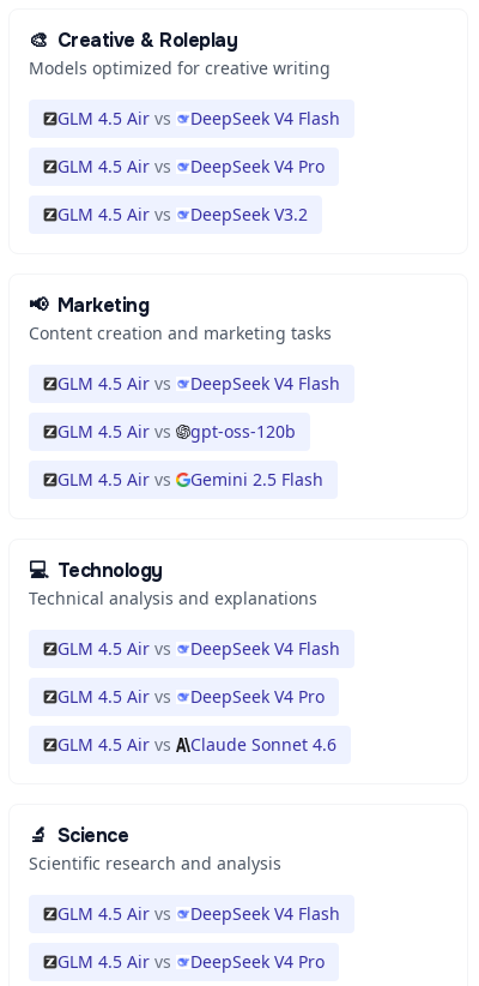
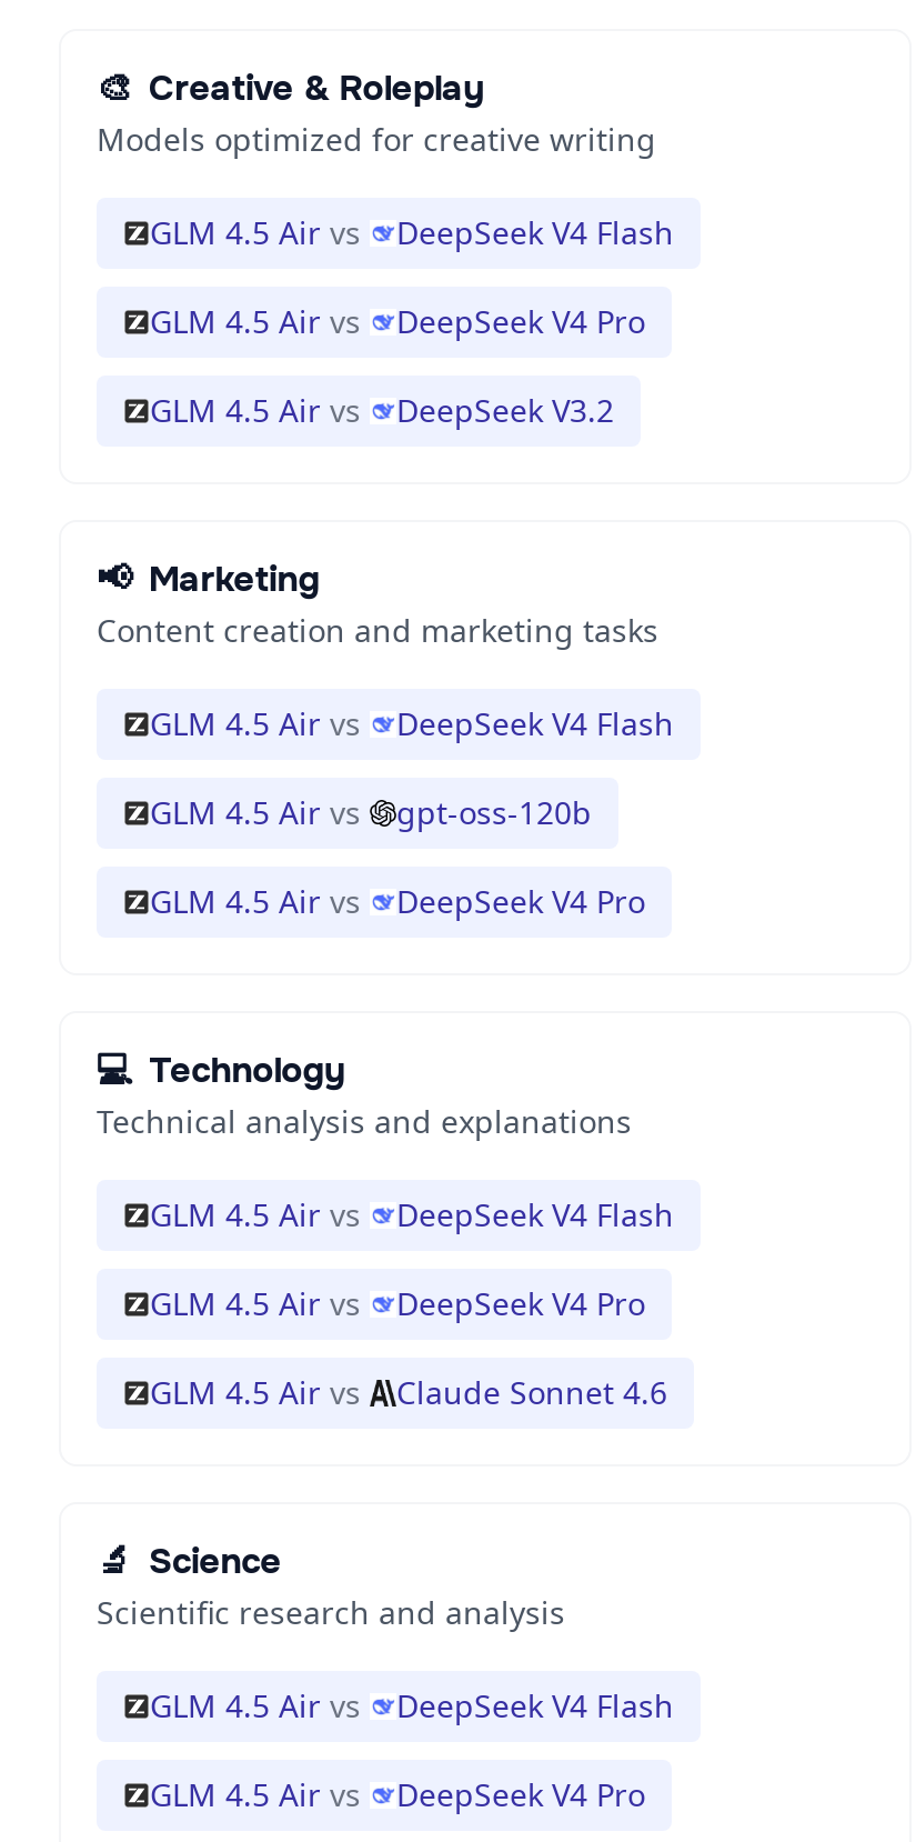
[190,468,323,491] Gemini 2.5 Flash -> [396,880,645,922] DeepSeek V4 Pro

